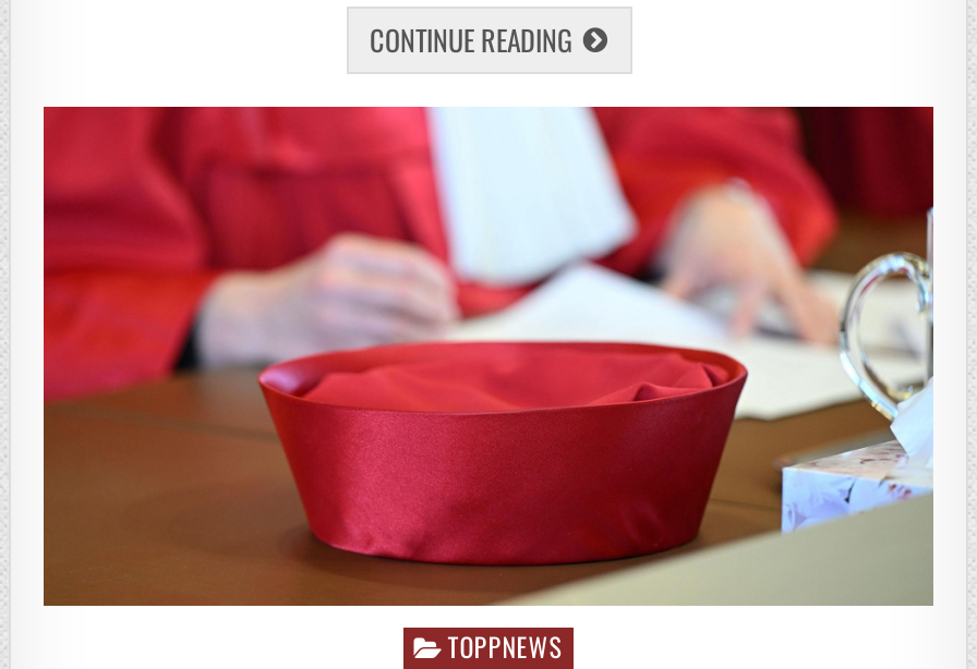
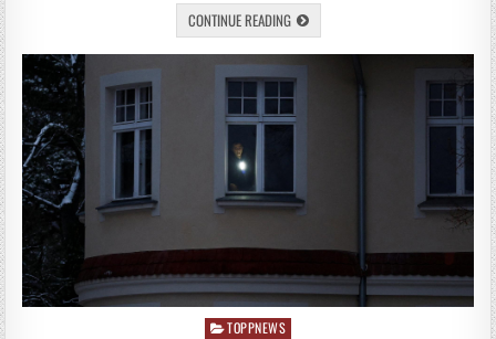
[41,105,936,608] [image] -> [21,53,475,308] [image]

